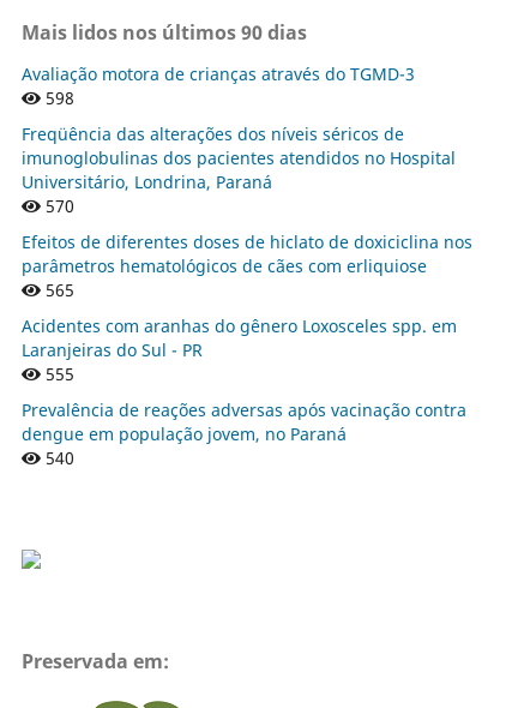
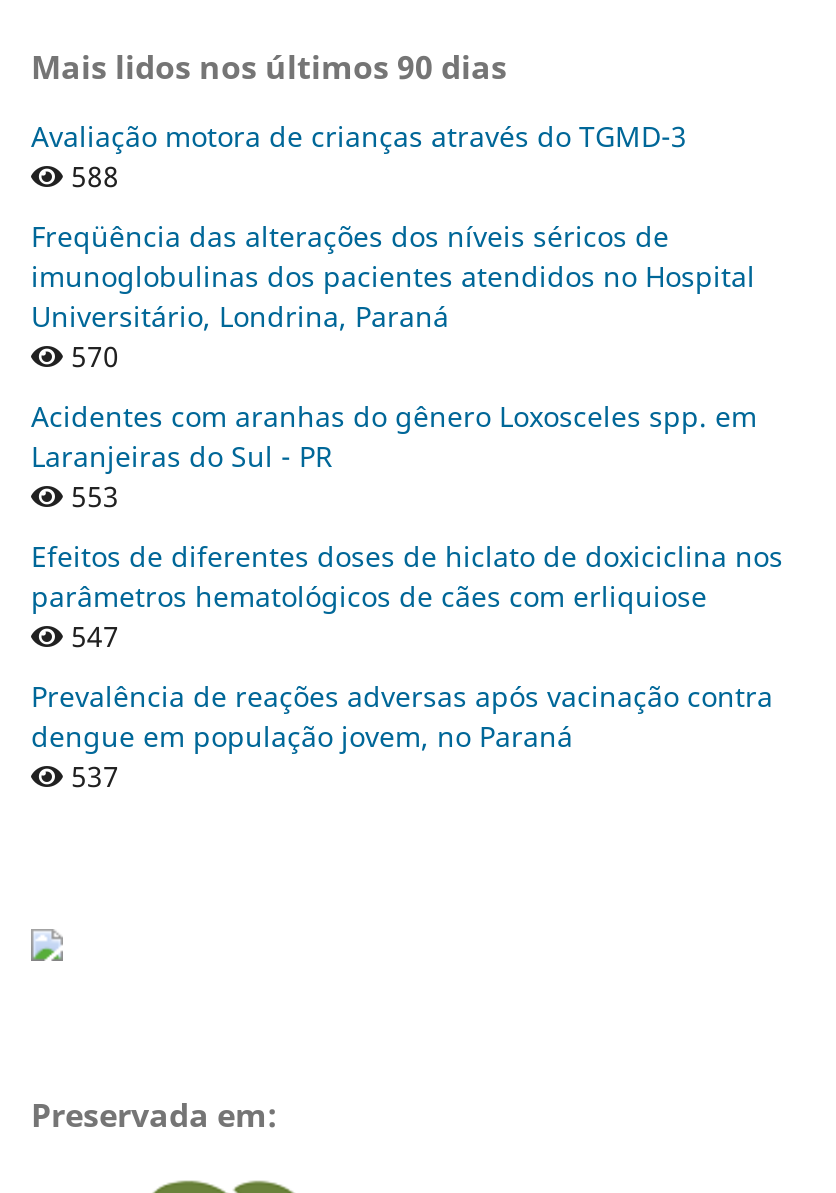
[41,87,74,110] 598 -> [63,158,119,196] 588
none -> [63,478,119,516] 553
moved [22,231,472,278] -> [31,537,783,615]: Efeitos de diferentes doses de hiclato de doxiciclina nos | parâmetros hematológicos de cães com erliquiose
[41,279,74,385] 565 | 555 -> [63,617,119,655] 547
moved [22,315,457,361] -> [31,398,757,476]: Acidentes com aranhas do gênero Loxosceles spp. em | Laranjeiras do Sul - PR
[41,447,74,469] 540 -> [63,757,119,795] 537

